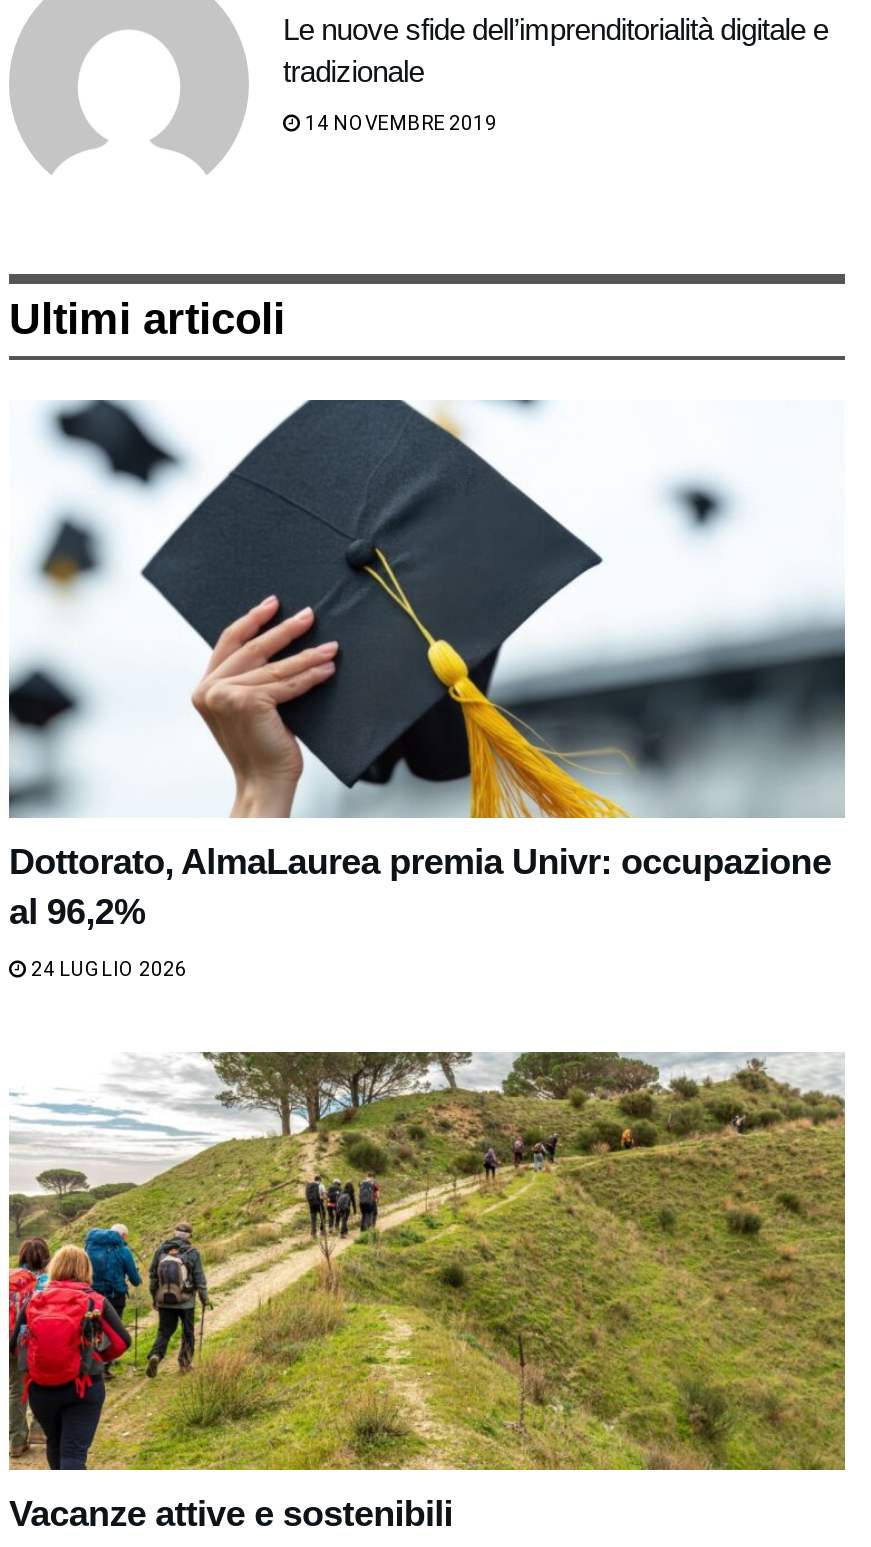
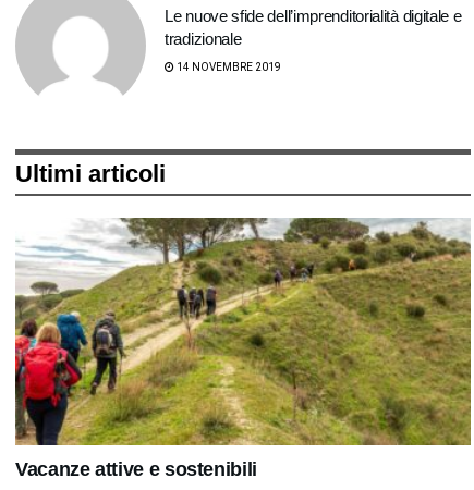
[9,398,847,980] [image] | Dottorato, AlmaLaurea premia Univr: occupazione | al 96,2% | 24 LUGLIO 2026 -> none

